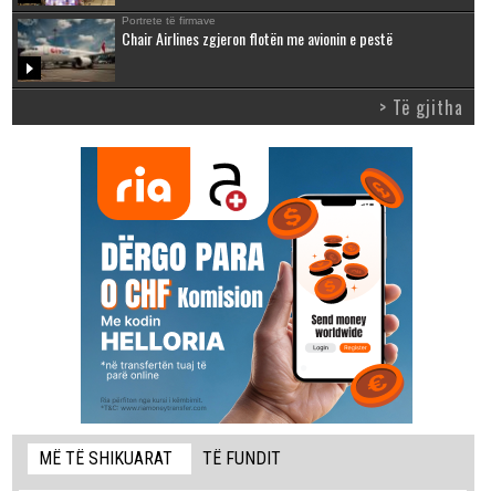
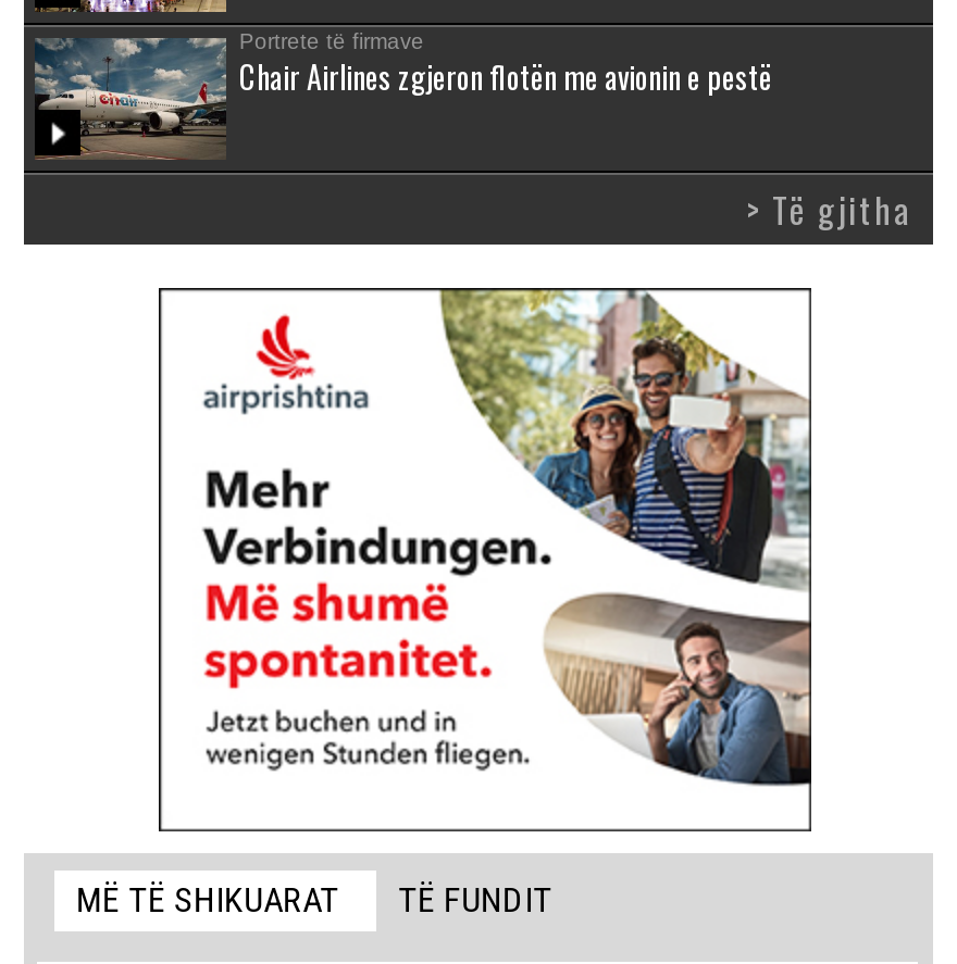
[81,146,414,424] [image] -> [157,285,813,832] [image]

